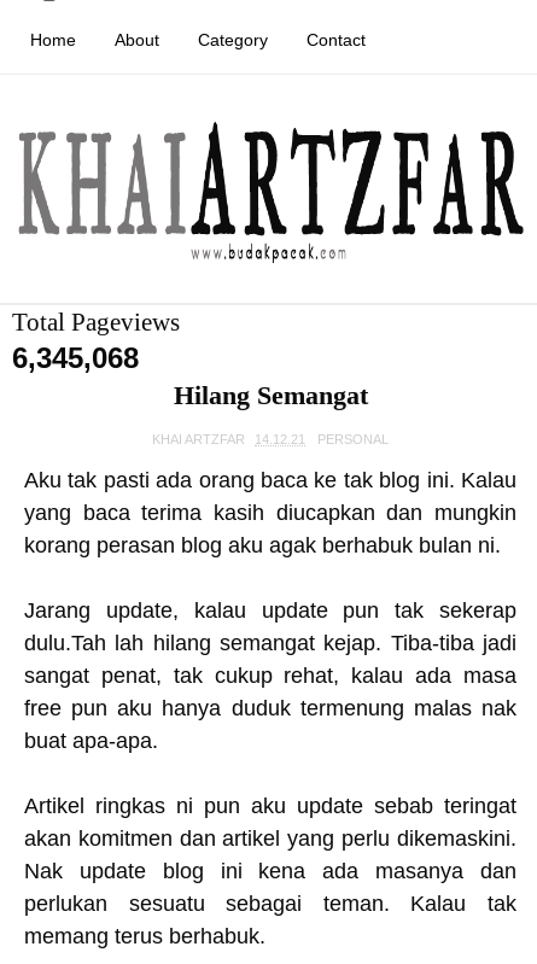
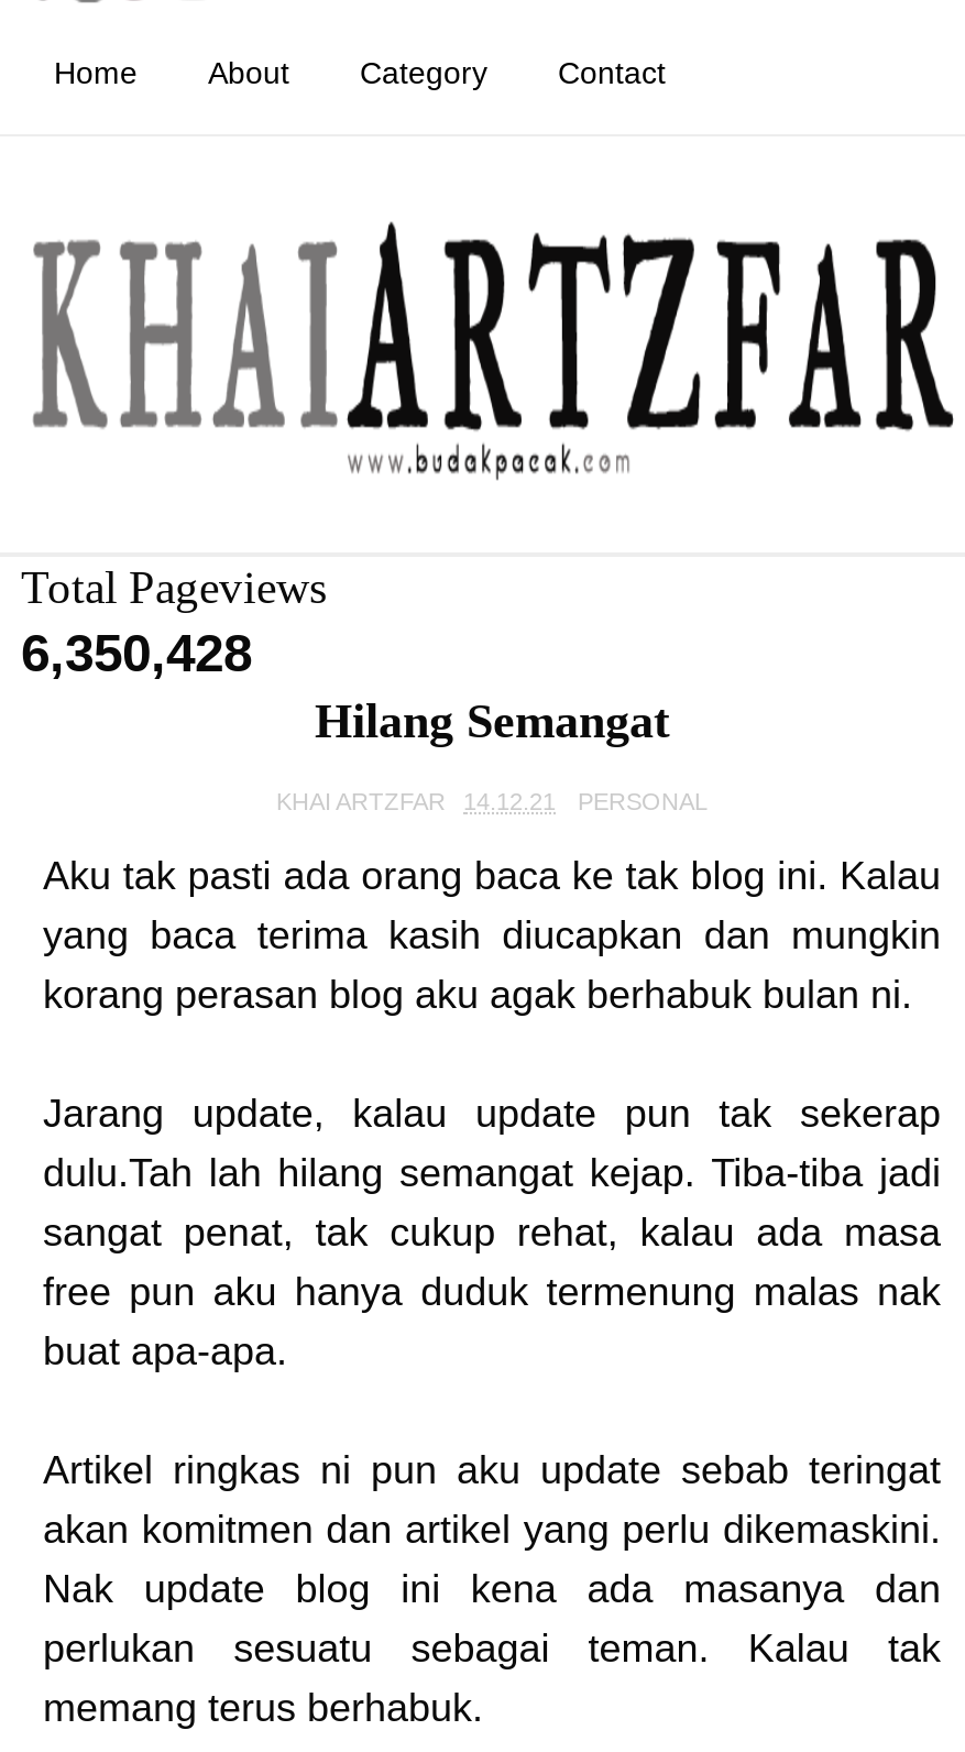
[12,341,139,374] 6,345,068 -> [21,623,252,682] 6,350,428

